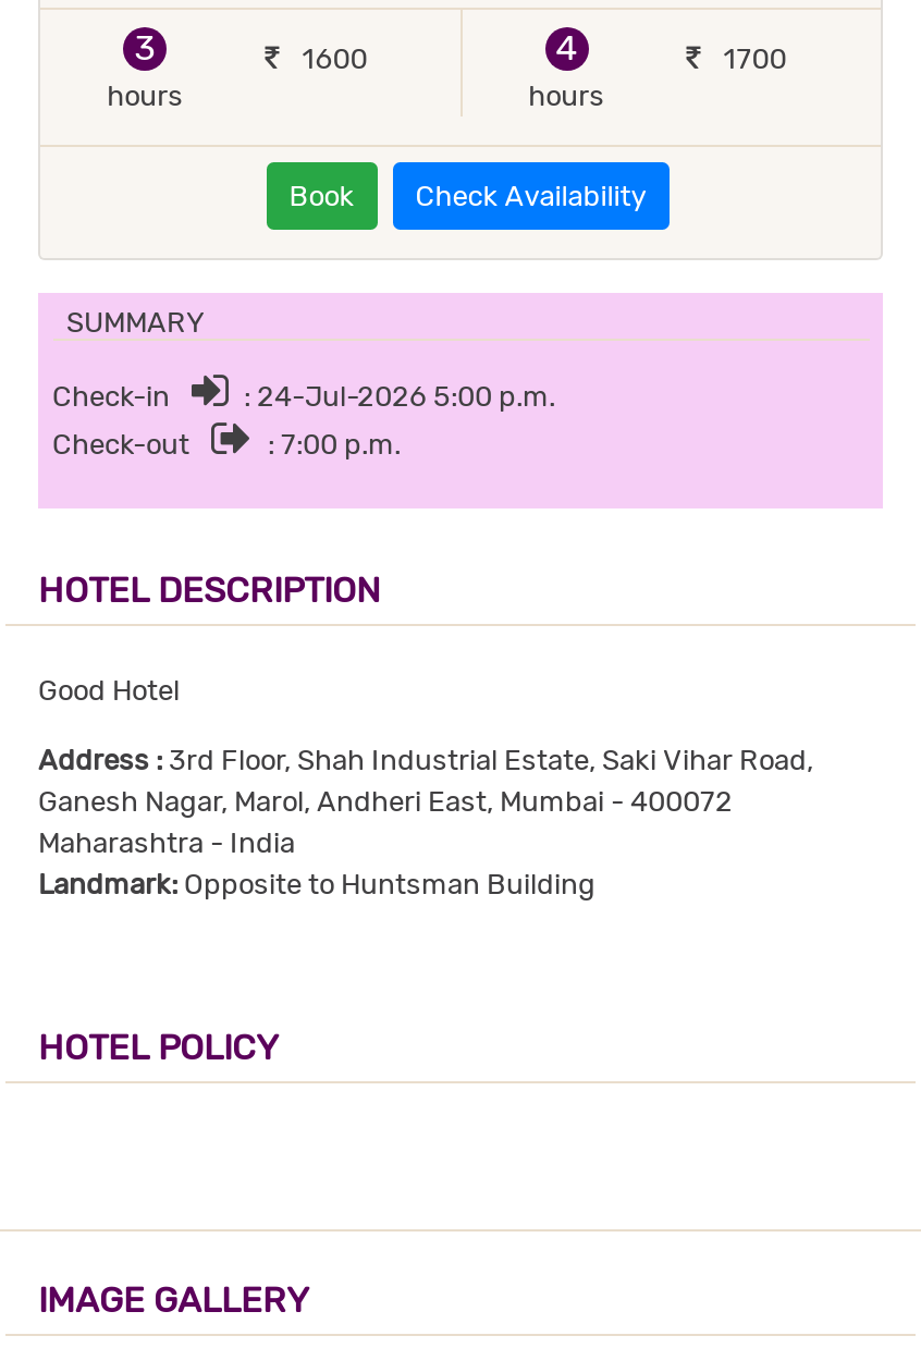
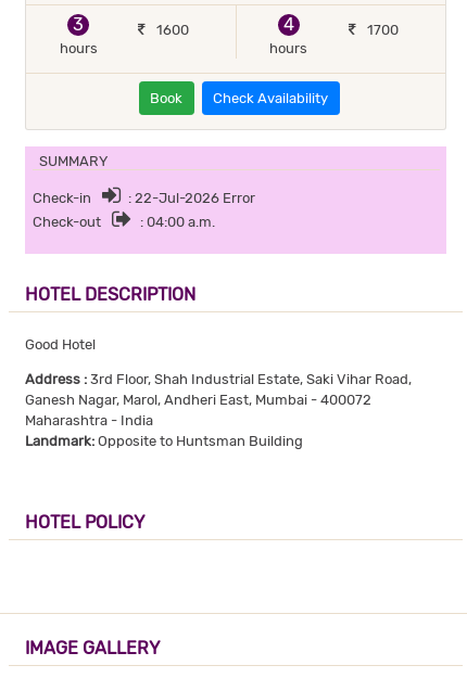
[244,380,555,413] : 24-Jul-2026 5:00 p.m. -> [128,190,255,206] : 22-Jul-2026 Error
[268,428,401,461] : 7:00 p.m. -> [140,214,214,230] : 04:00 a.m.

